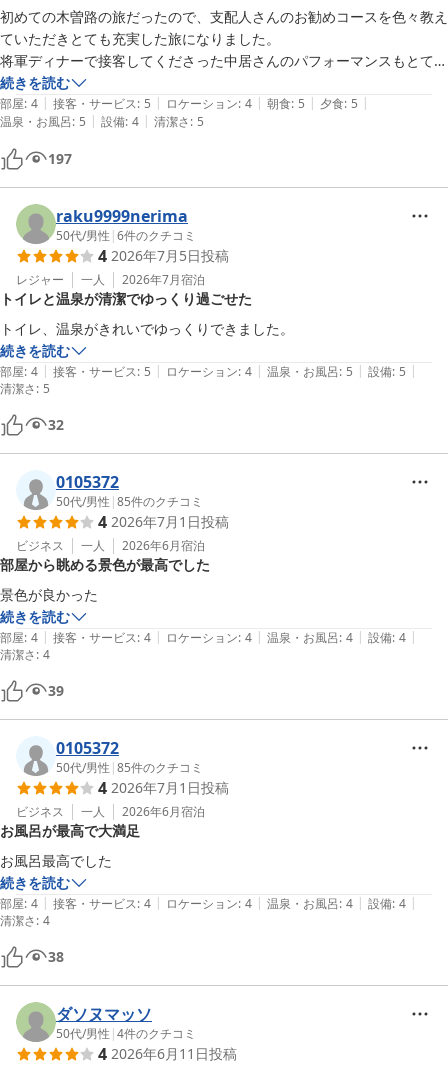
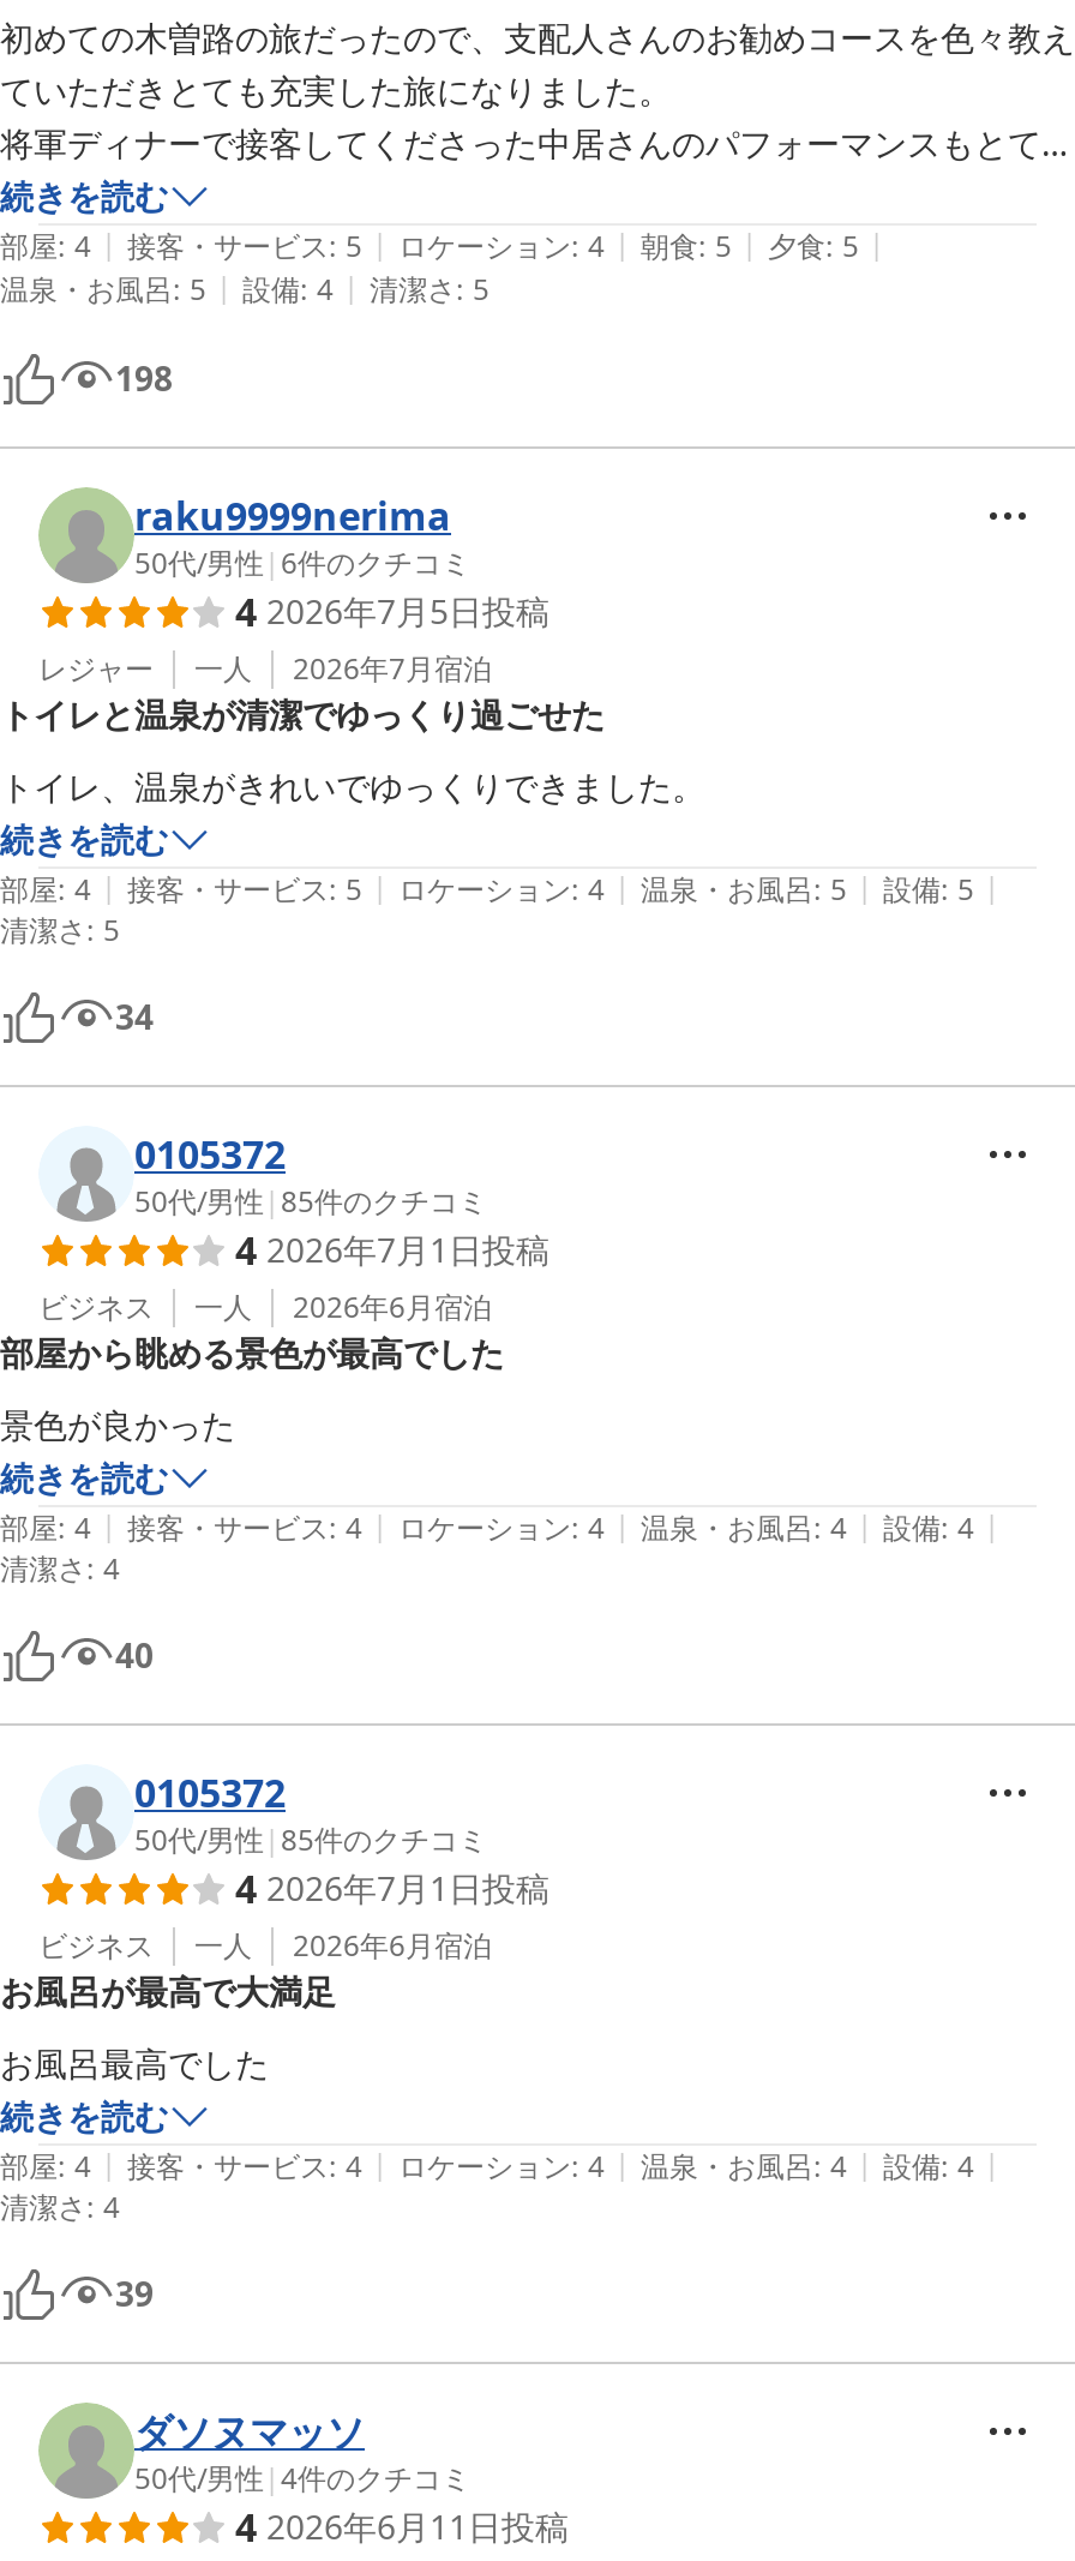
[48,149,72,168] 197 -> [115,355,173,401] 198
[48,415,64,434] 32 -> [115,994,154,1039] 34
[48,681,64,700] 39 -> [115,1632,154,1678] 40
[48,947,64,966] 38 -> [115,2271,154,2316] 39

